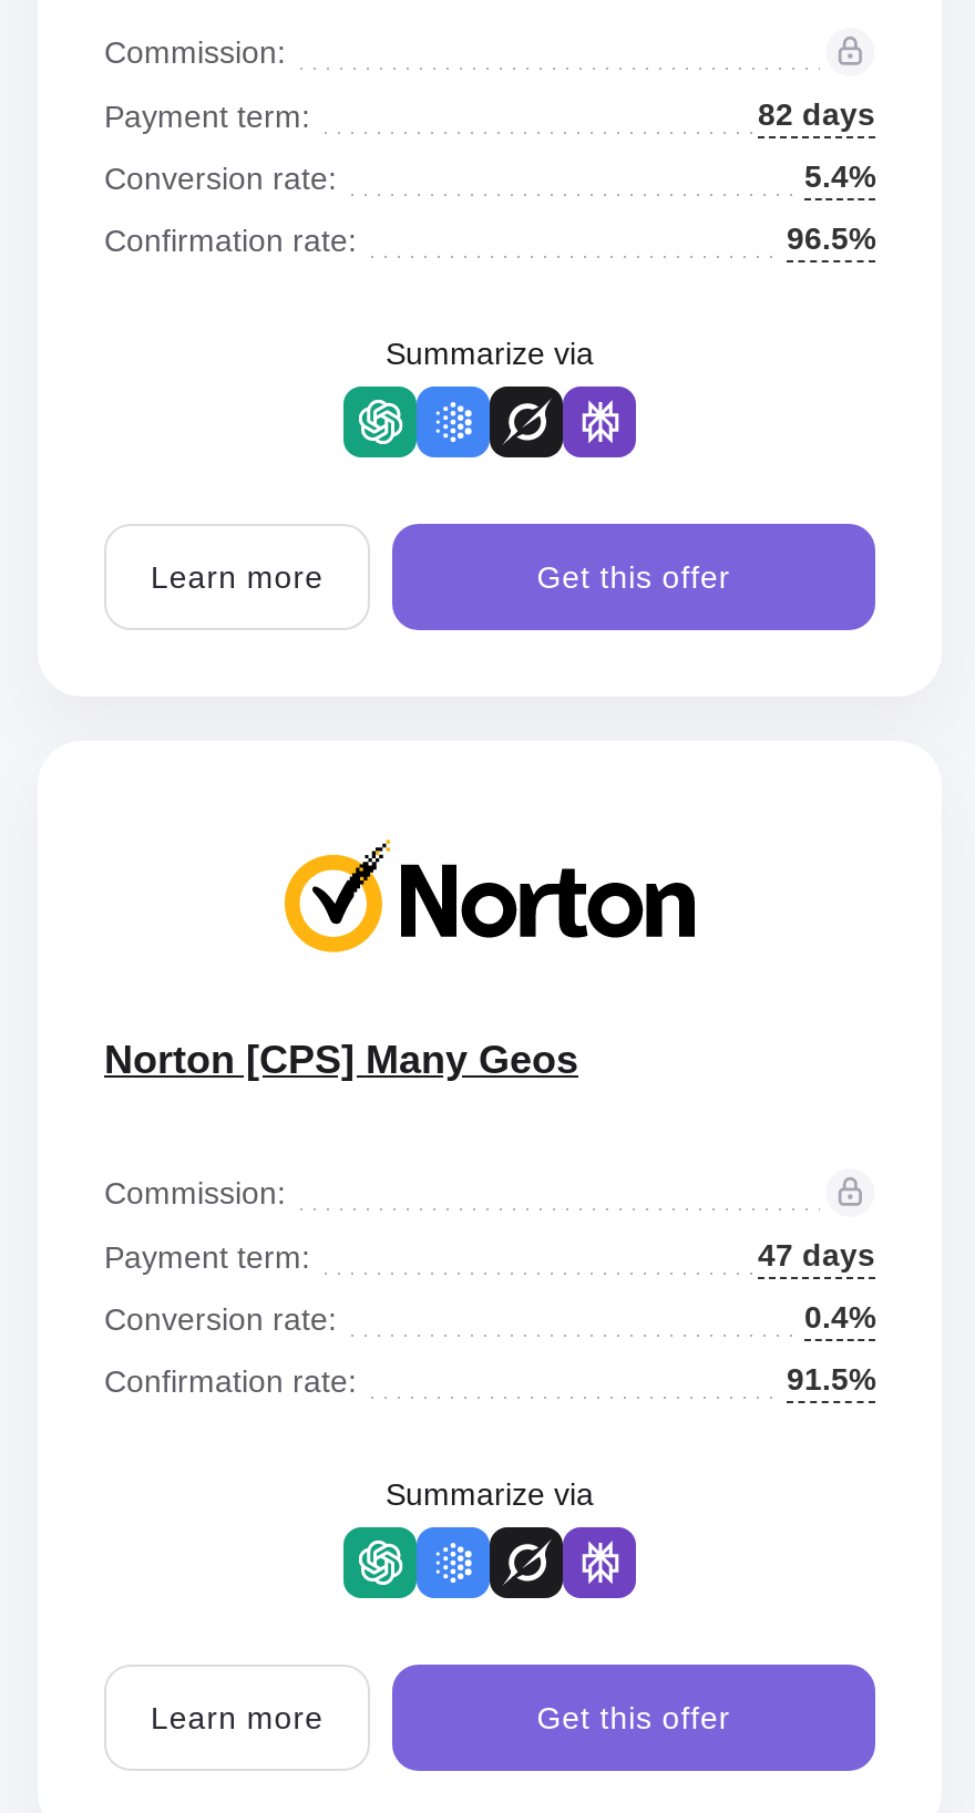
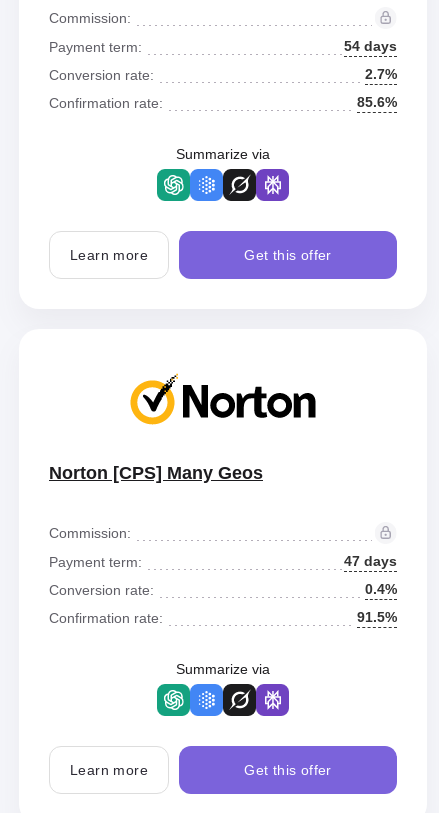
[758,96,875,132] 82 days -> [344,38,397,54] 54 days
[804,158,875,194] 5.4% -> [365,66,397,82] 2.7%
[787,220,875,256] 96.5% -> [357,94,397,110] 85.6%

